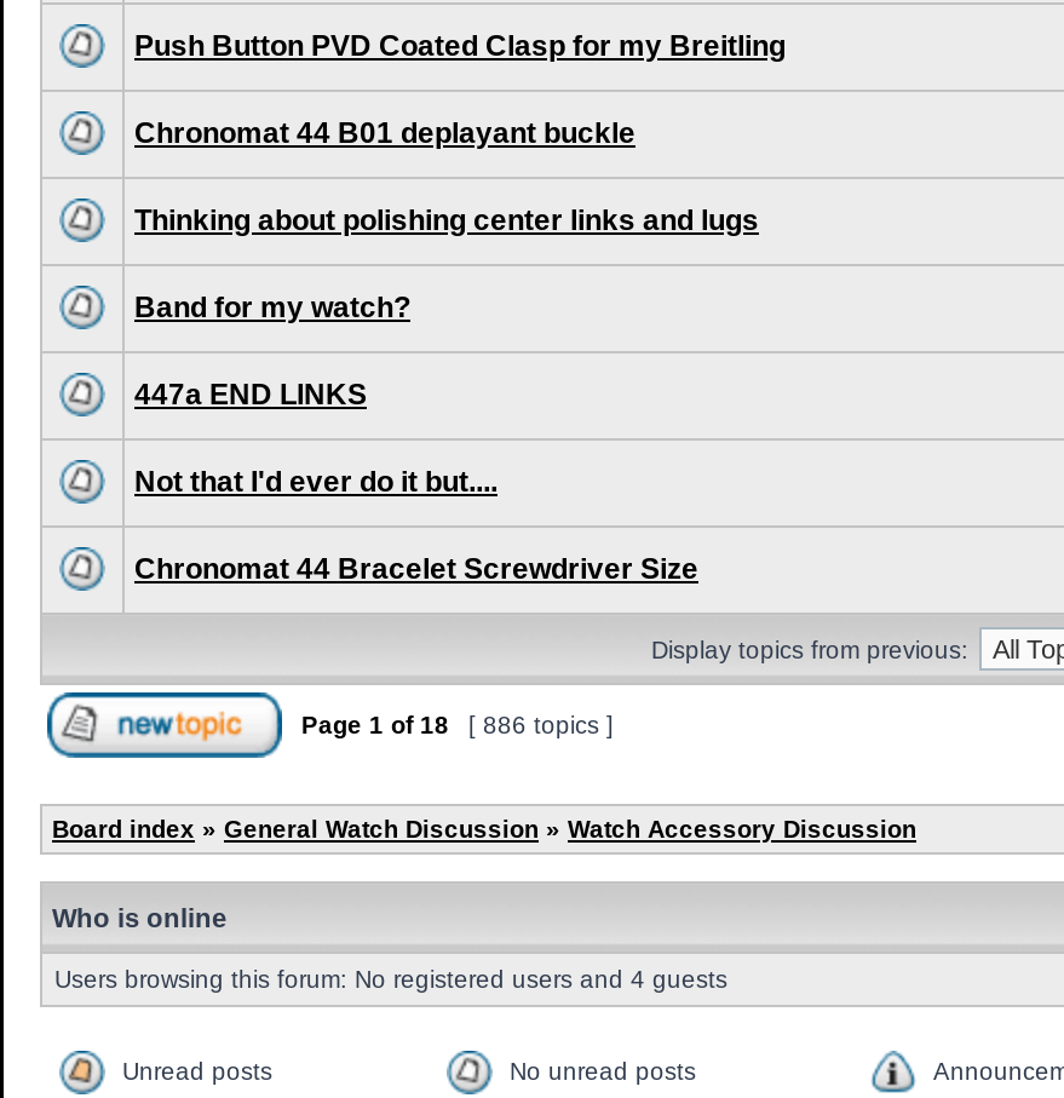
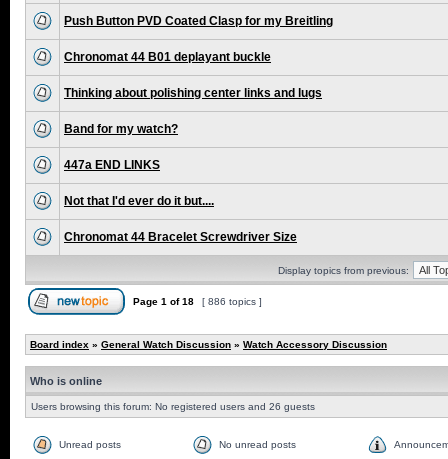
[54,966,727,993] Users browsing this forum: No registered users and 4 guests -> [31,401,315,412] Users browsing this forum: No registered users and 26 guests

